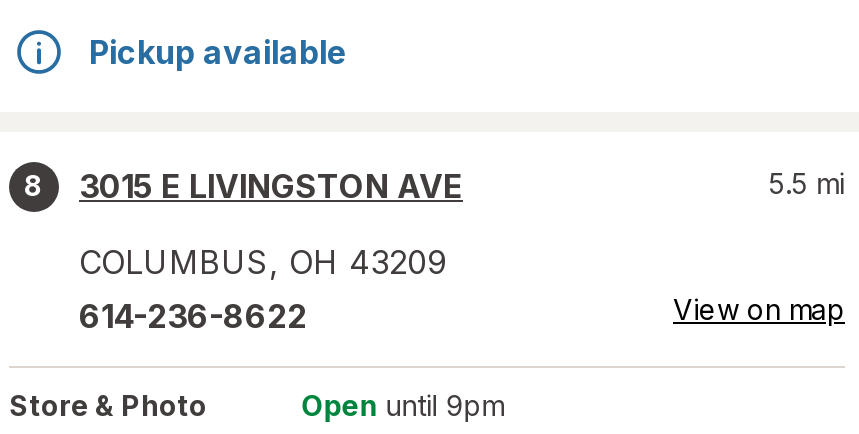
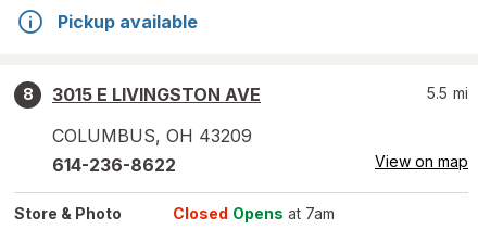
[302,388,504,422] Open until 9pm -> [173,204,335,222] Closed Opens at 7am

